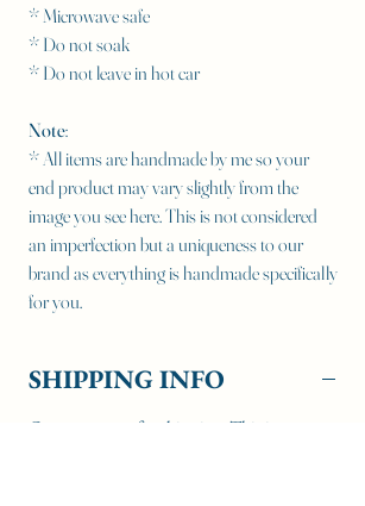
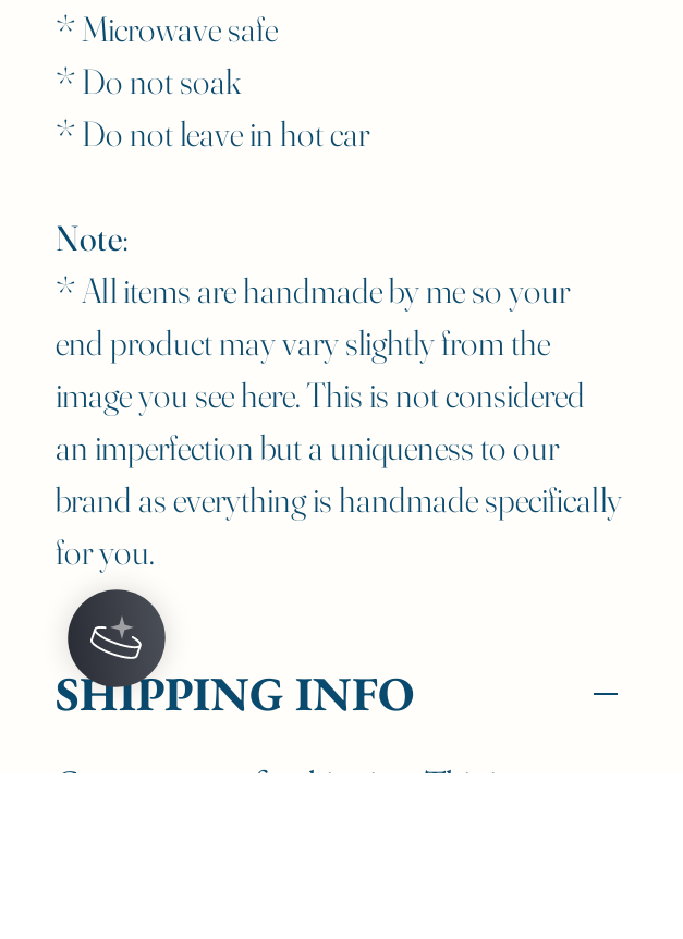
none -> [64,586,169,656] [image]

